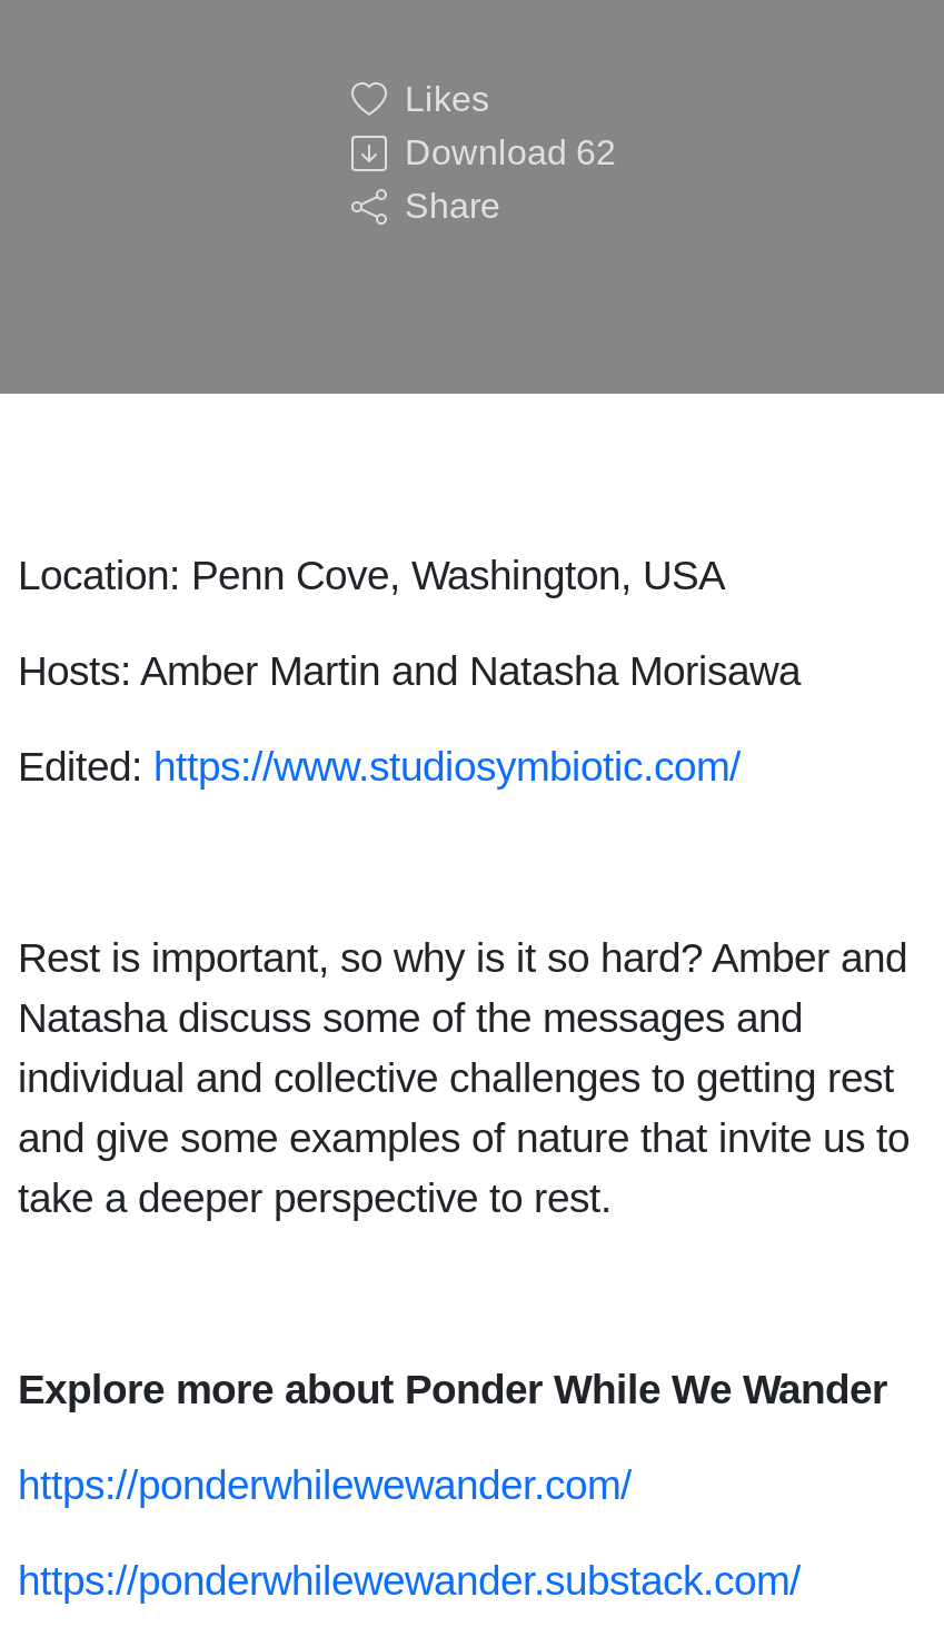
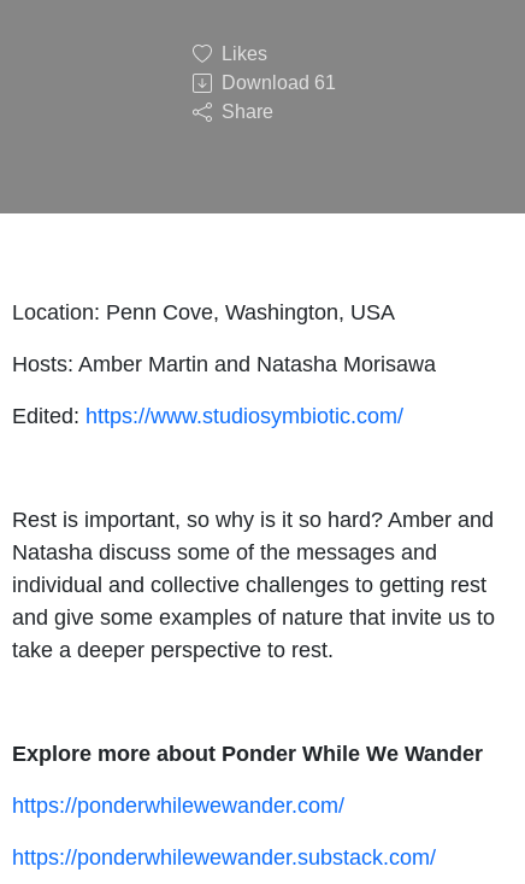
[405,133,616,170] Download 62 -> [222,72,336,92] Download 61

